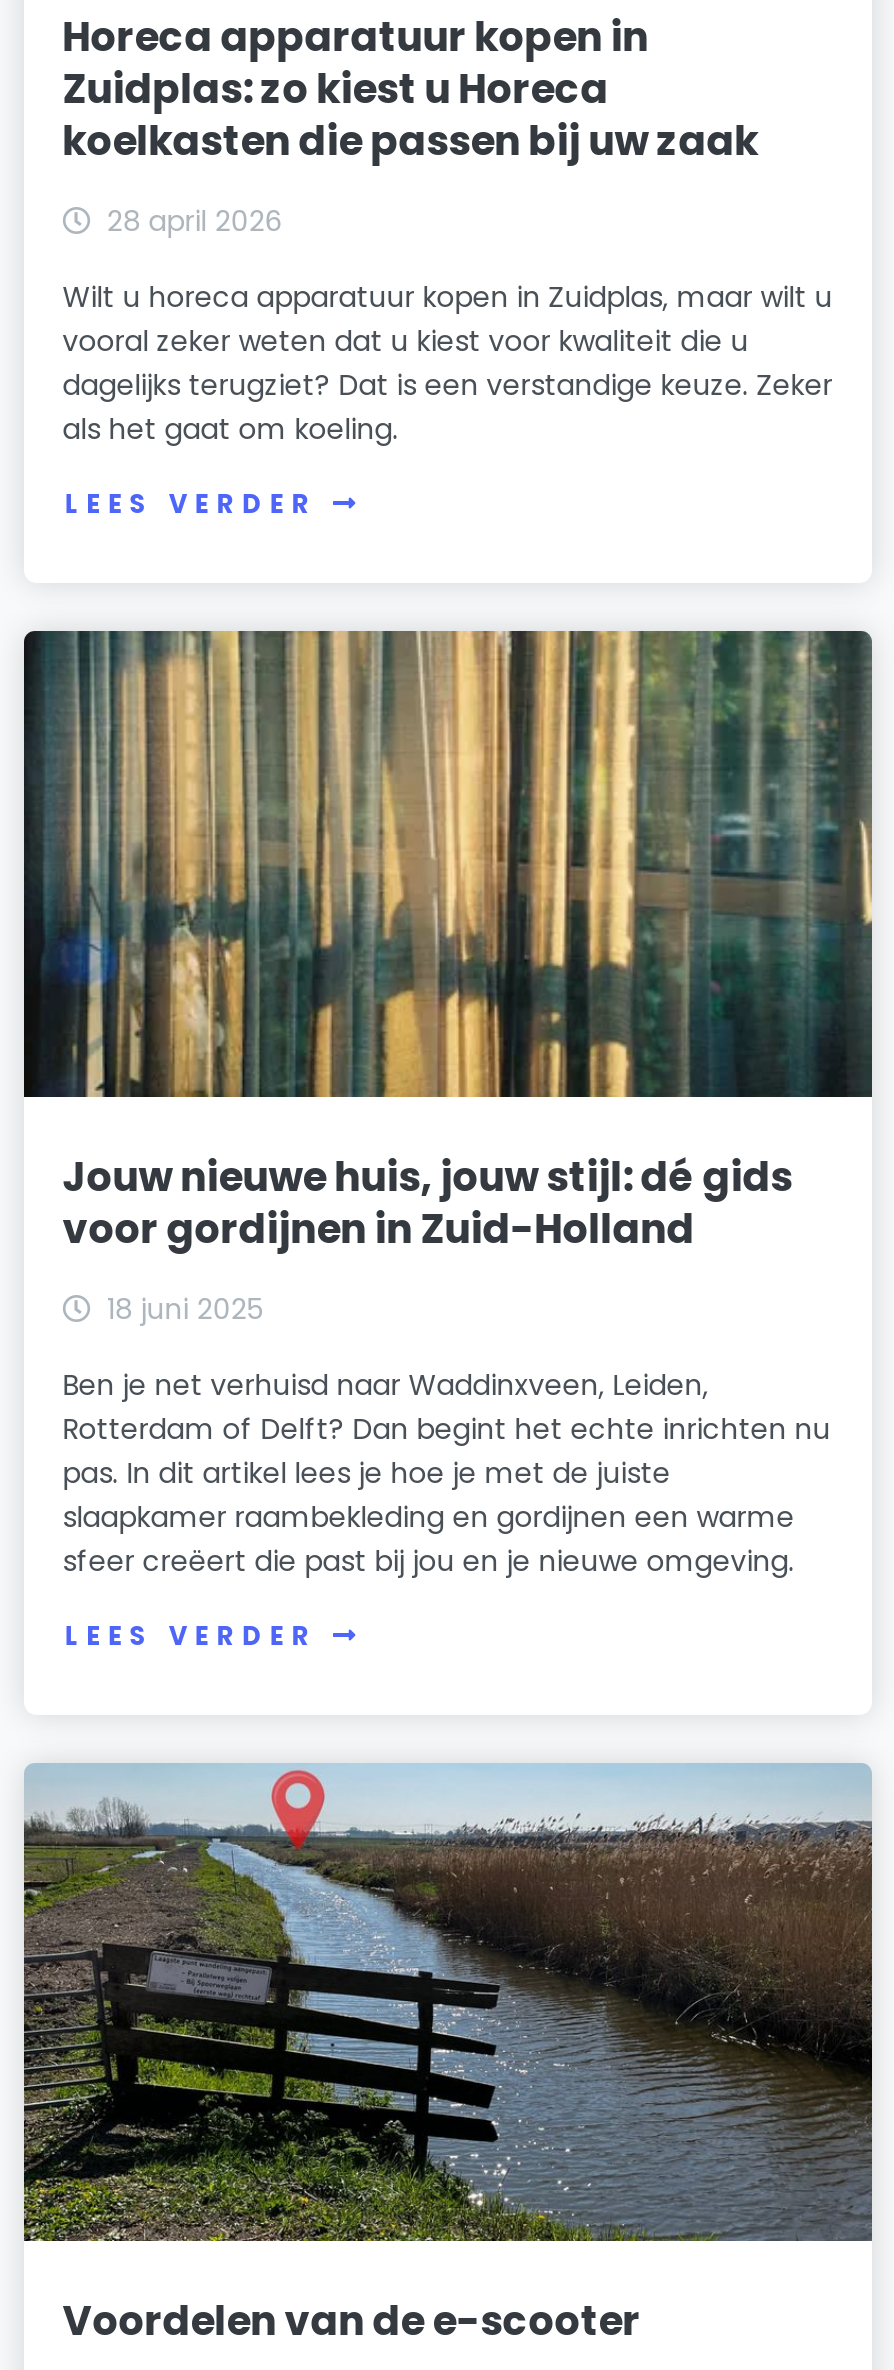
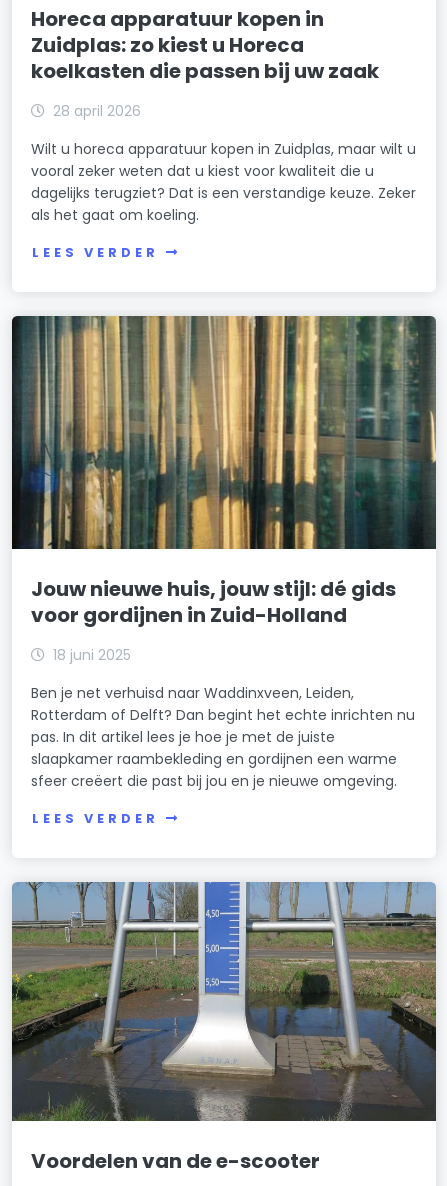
[24,1763,872,2241] [image] -> [12,881,437,1121] [image]

